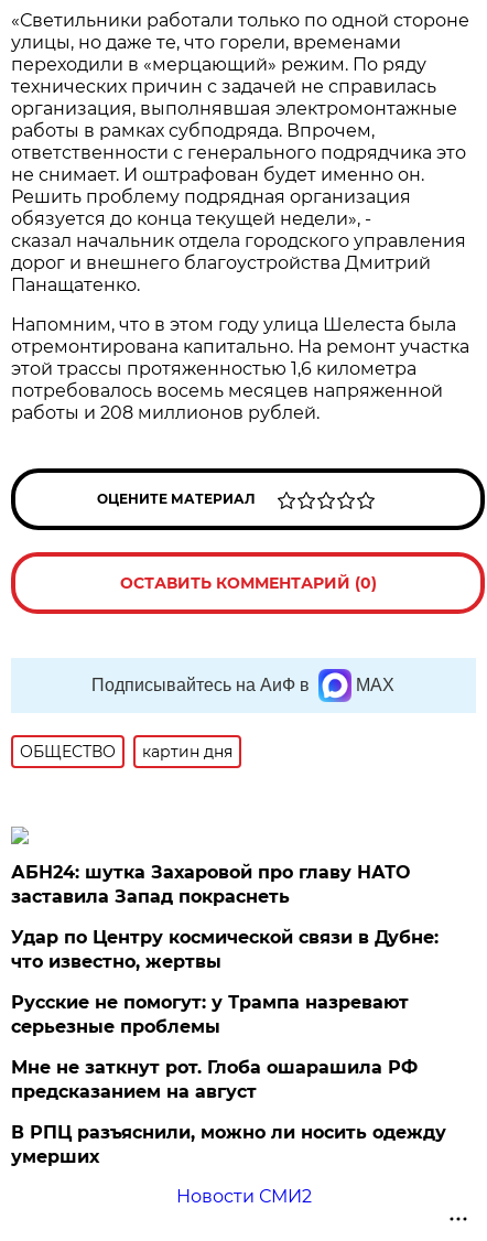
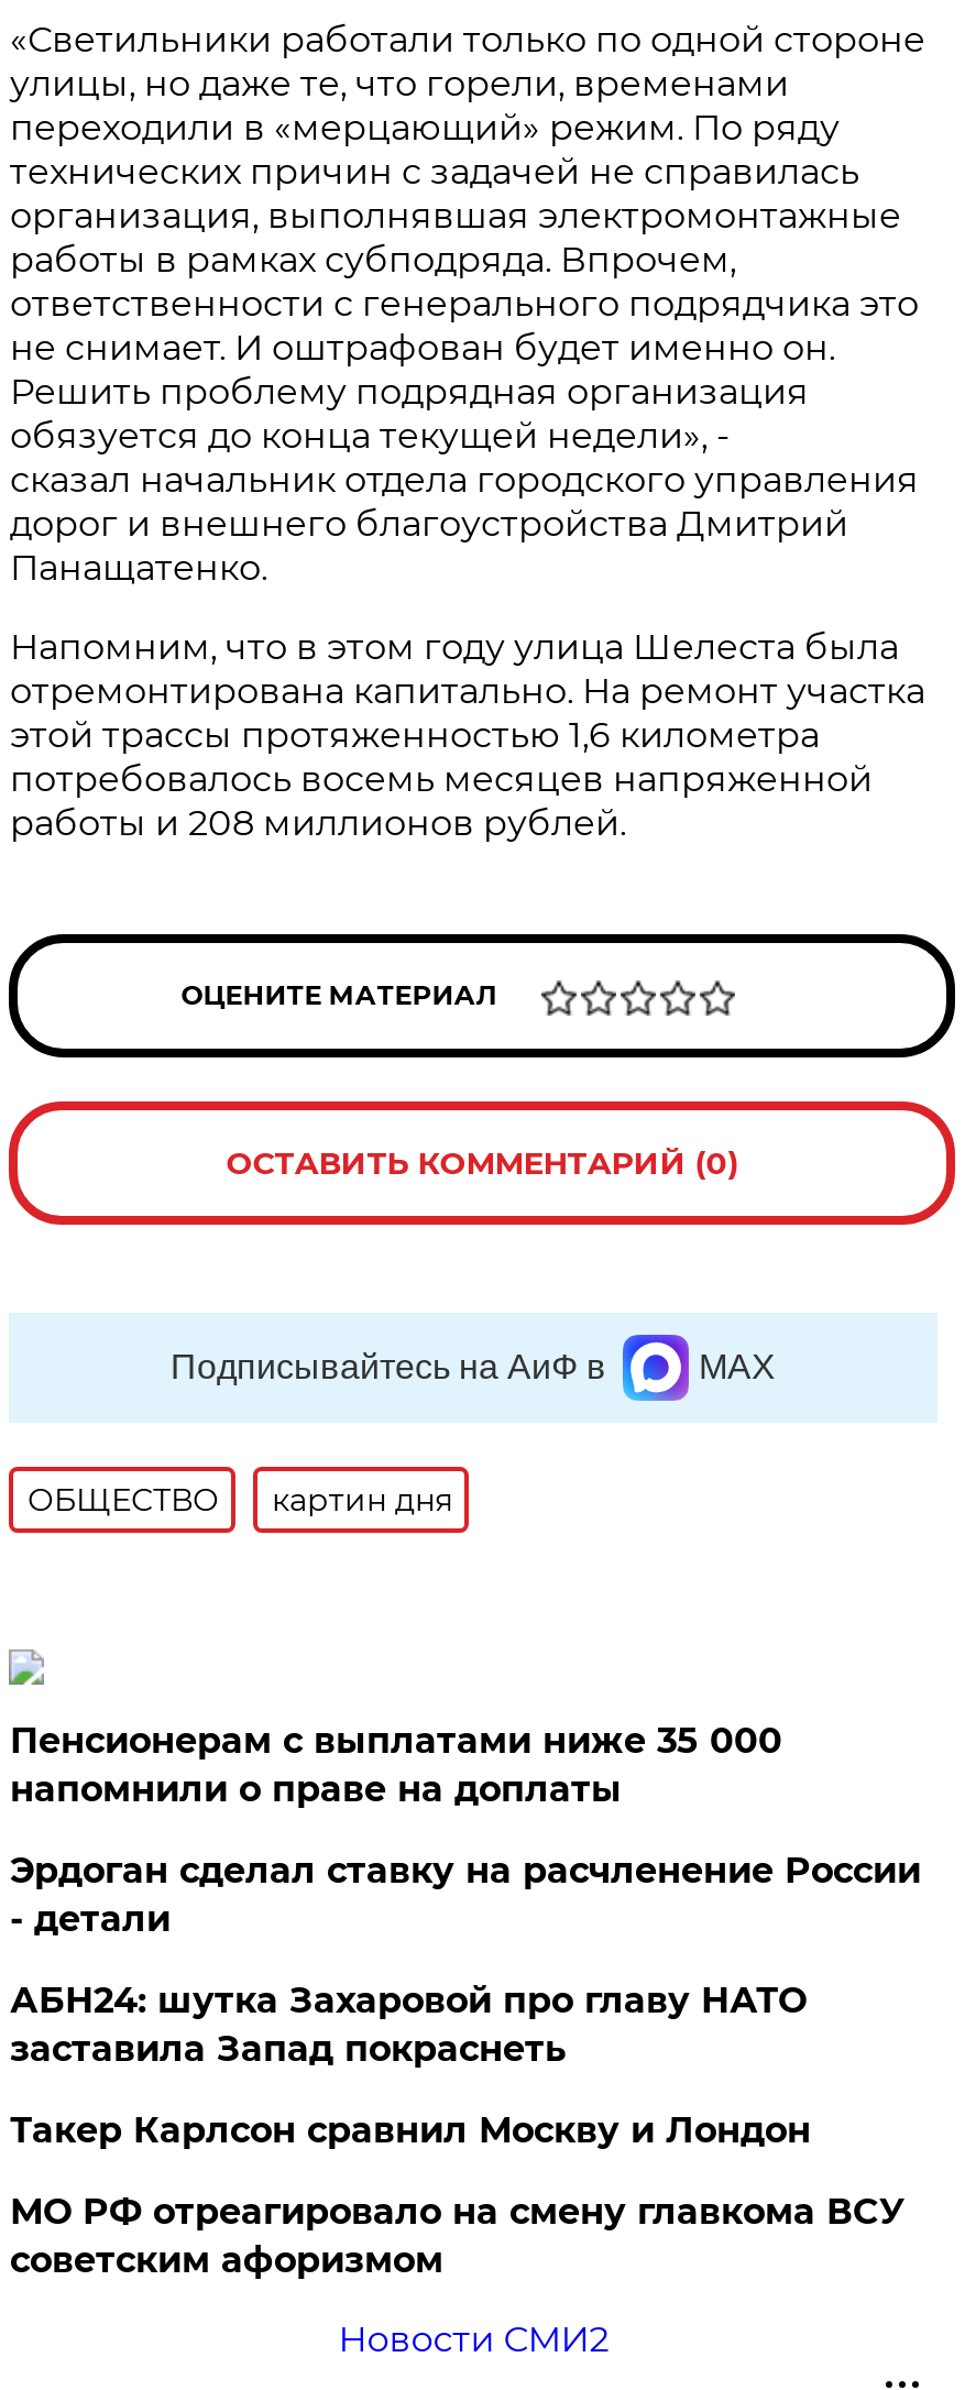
none -> [10,1720,921,1940] Пенсионерам с выплатами ниже 35 000 | напомнили о праве на доплаты | Эрдоган сделал ставку на расчленение России | - детали
moved [11,862,410,907] -> [10,1979,806,2070]: АБН24: шутка Захаровой про главу НАТО | заставила Запад покраснеть
[11,927,447,1167] Удар по Центру космической связи в Дубне: | что известно, жертвы | Русские не помогут: у Трампа назревают | серьезные проблемы | Мне не заткнут рот. Глоба ошарашила РФ | предсказанием на август | В РПЦ разъяснили, можно ли носить одежду | умерших -> [10,2109,905,2281] Такер Карлсон сравнил Москву и Лондон | МО РФ отреагировало на смену главкома ВСУ | советским афоризмом

